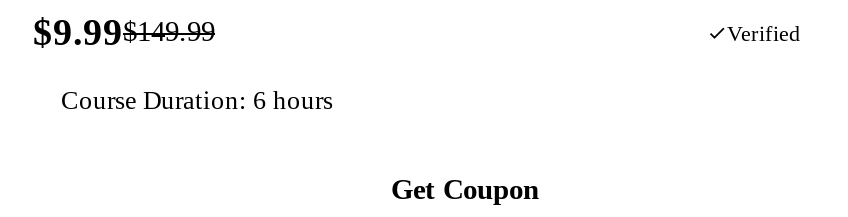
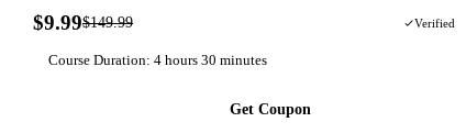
[61,87,333,115] Course Duration: 6 hours -> [48,53,267,68] Course Duration: 4 hours 30 minutes

